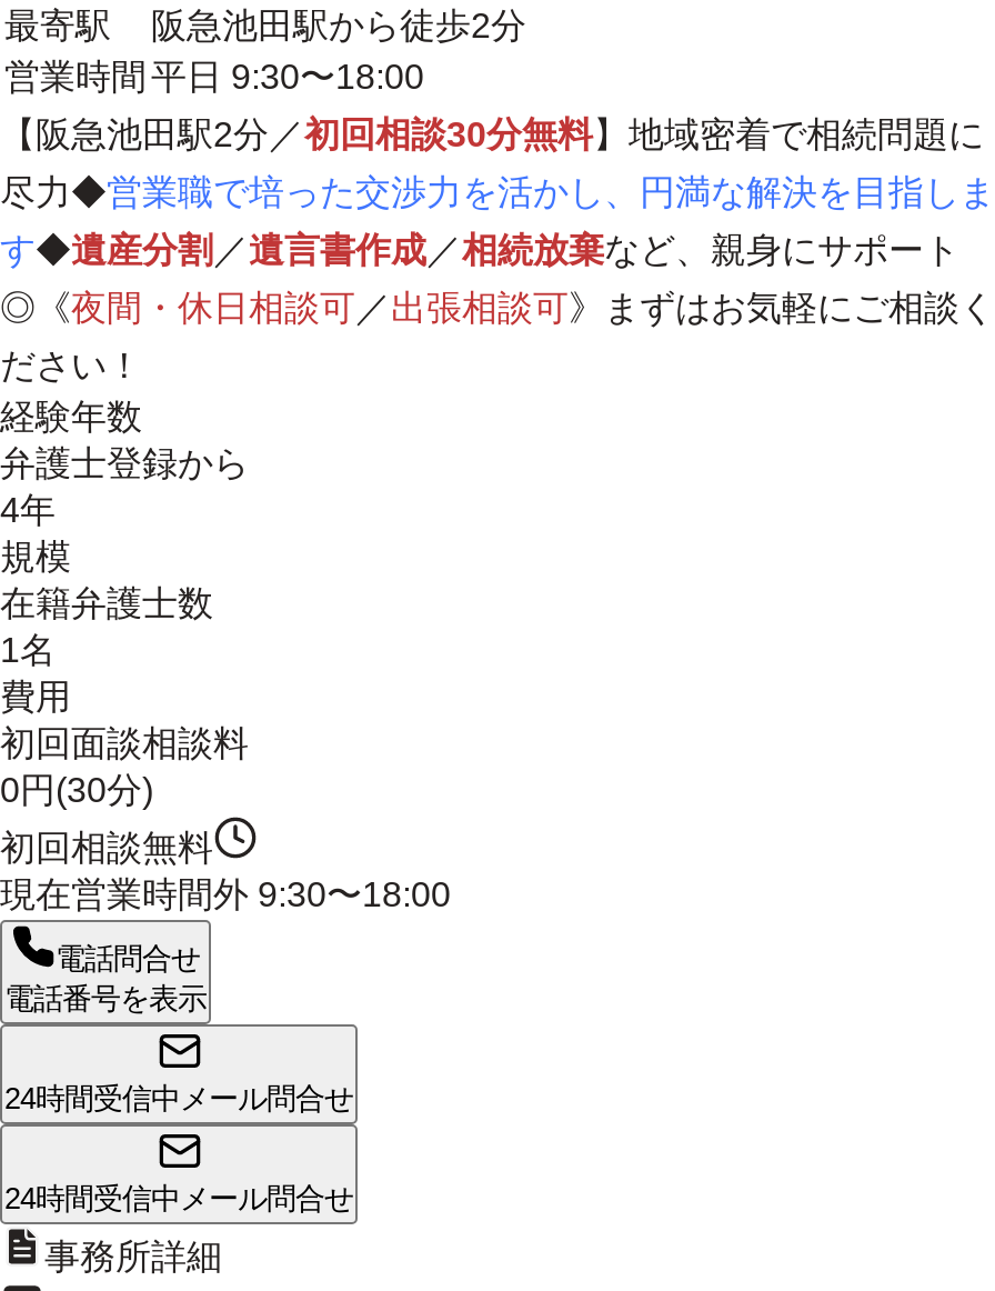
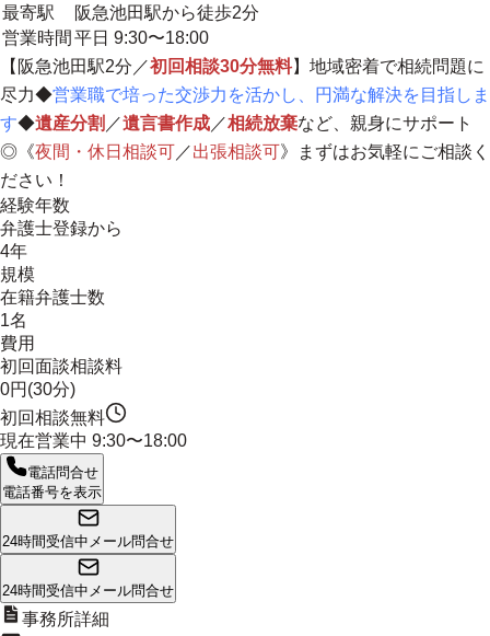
[0,875,451,913] 現在営業時間外9:30〜18:00 -> [0,431,187,450] 現在営業中9:30〜18:00

